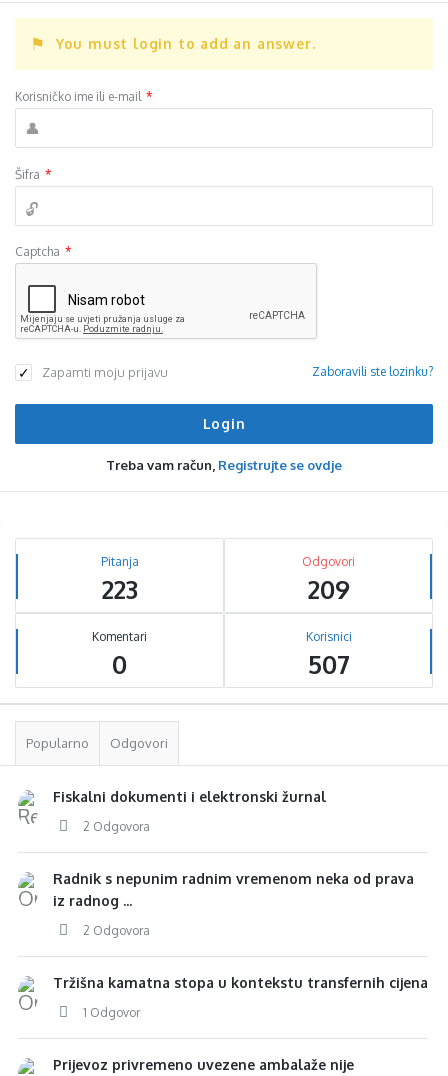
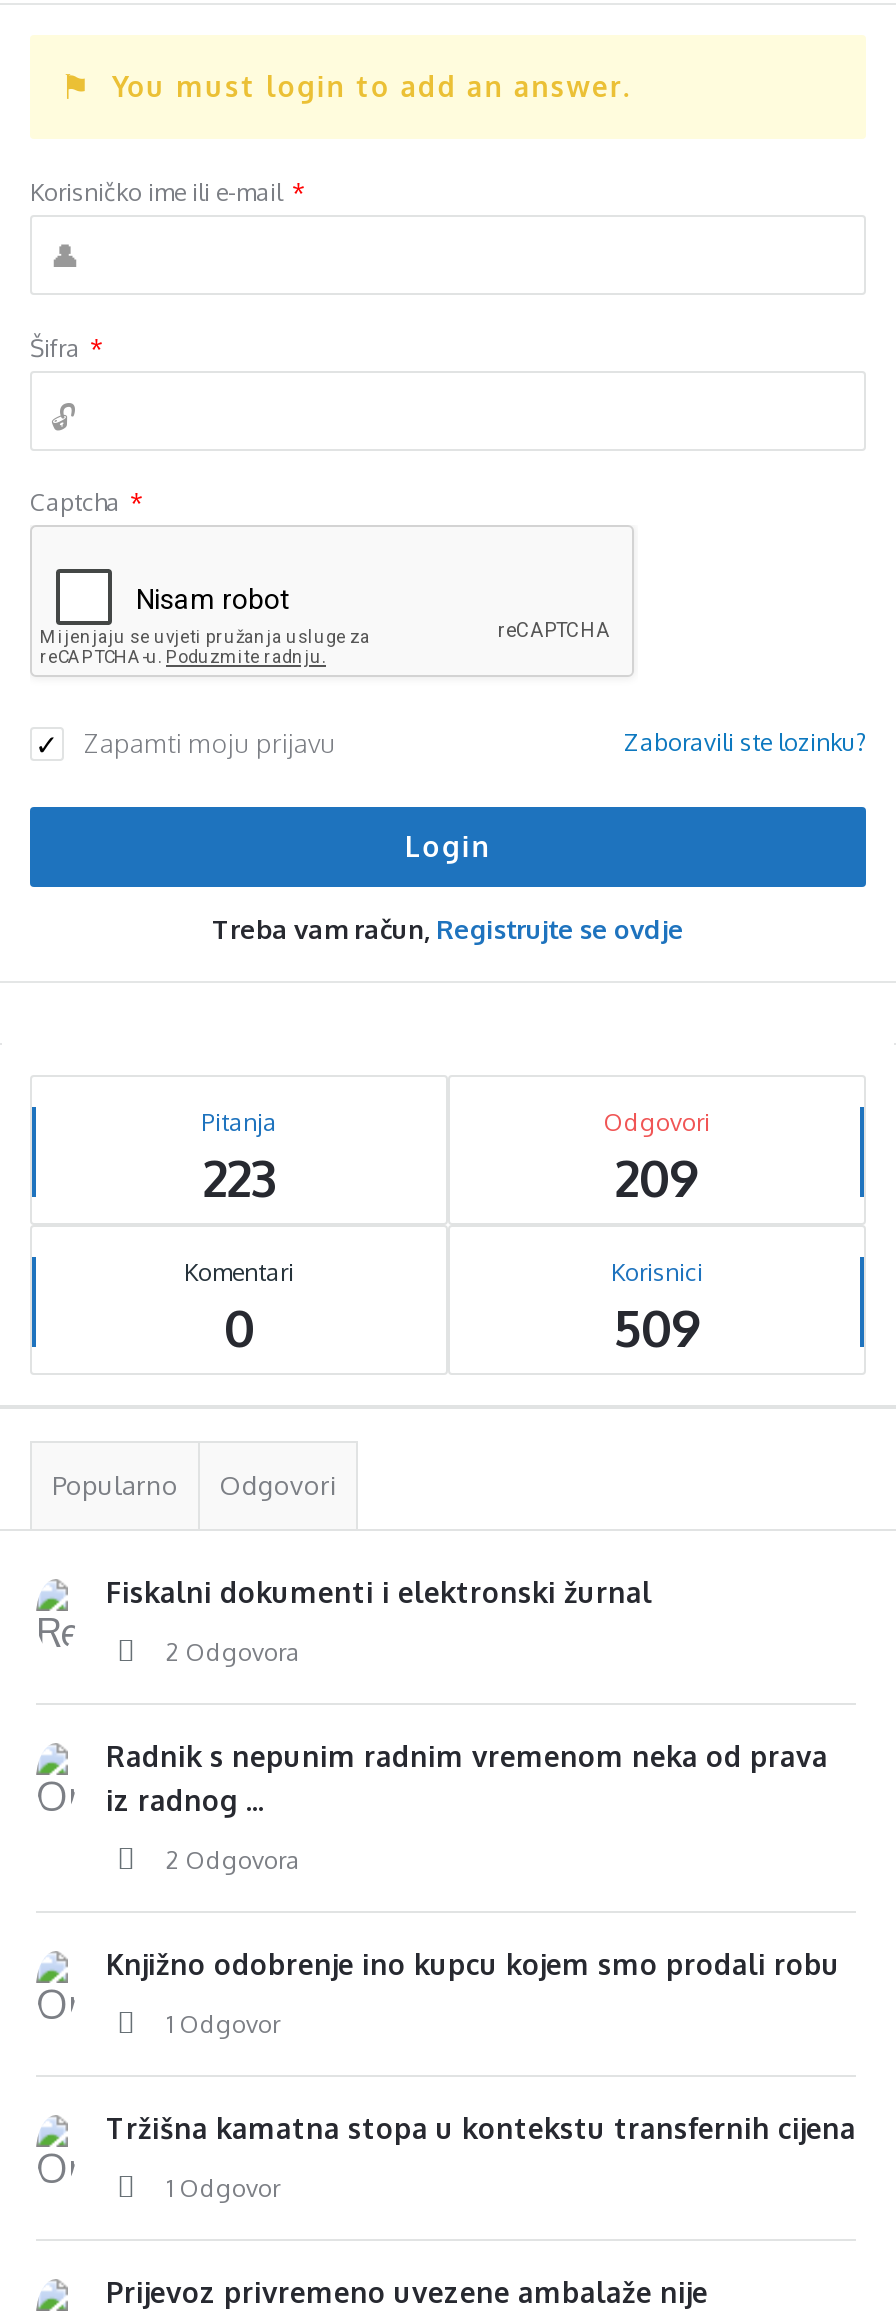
[307,648,349,680] 507 -> [613,1295,701,1359] 509
none -> [106,1947,840,2039] Knjižno odobrenje ino kupcu kojem smo prodali robu | 1 Odgovor

